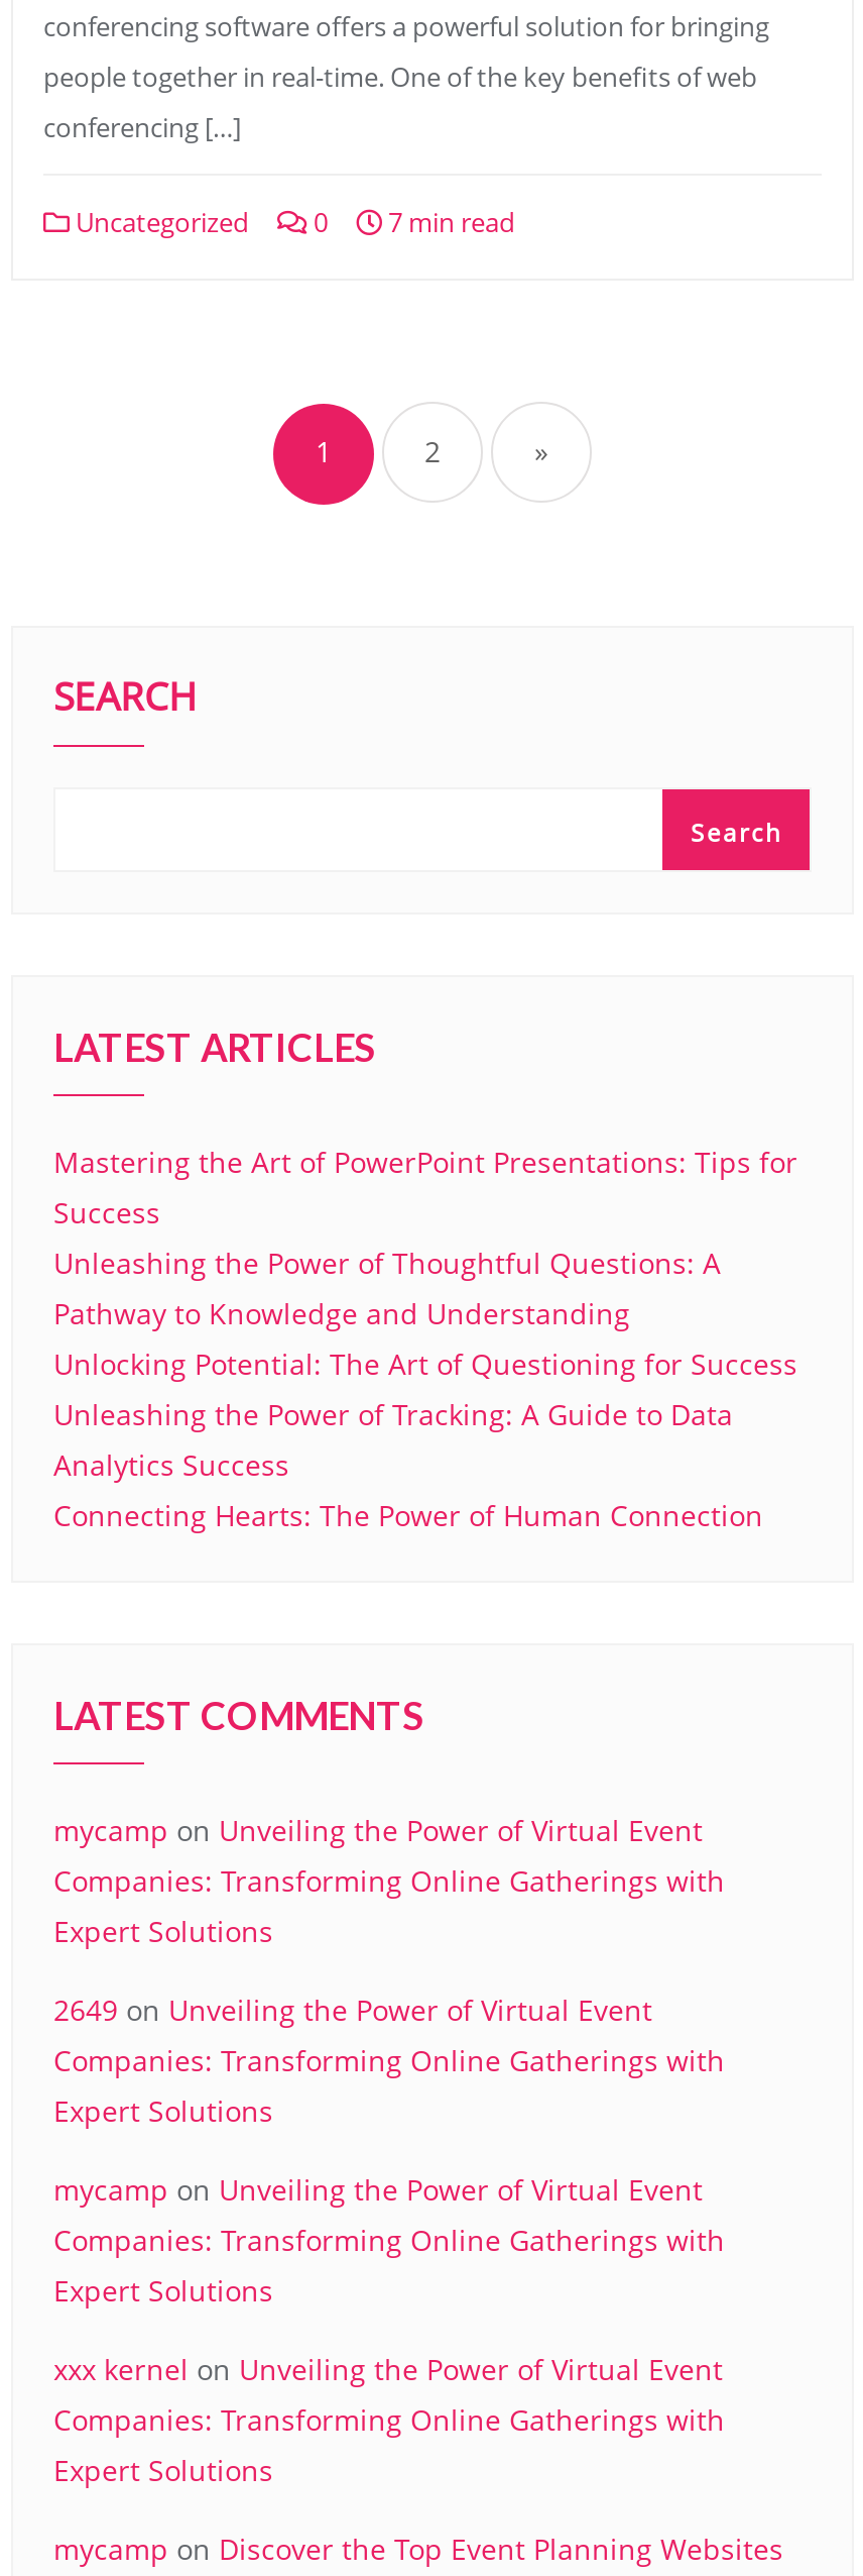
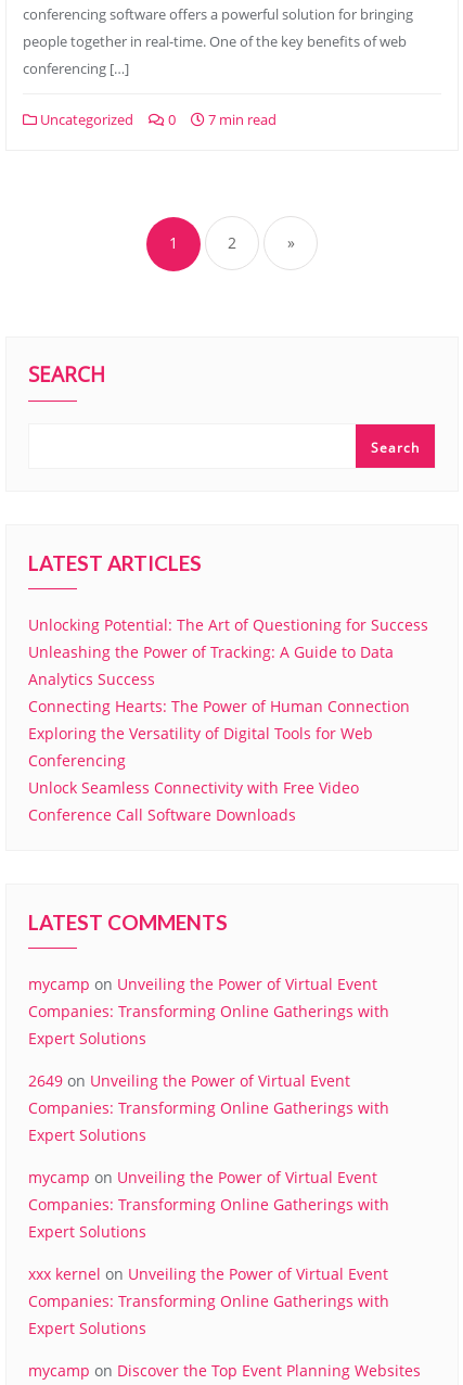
[53,1143,797,1332] Mastering the Art of PowerPoint Presentations: Tips for | Success | Unleashing the Power of Thoughtful Questions: A | Pathway to Knowledge and Understanding -> none
moved [53,1345,797,1534] -> [28,614,428,716]: Unlocking Potential: The Art of Questioning for Success | Unleashing the Power of Tracking: A Guide to Data | Analytics Success | Connecting Hearts: The Power of Human Connection
none -> [28,723,373,825] Exploring the Versatility of Digital Tools for Web | Conferencing | Unlock Seamless Connectivity with Free Video | Conference Call Software Downloads

